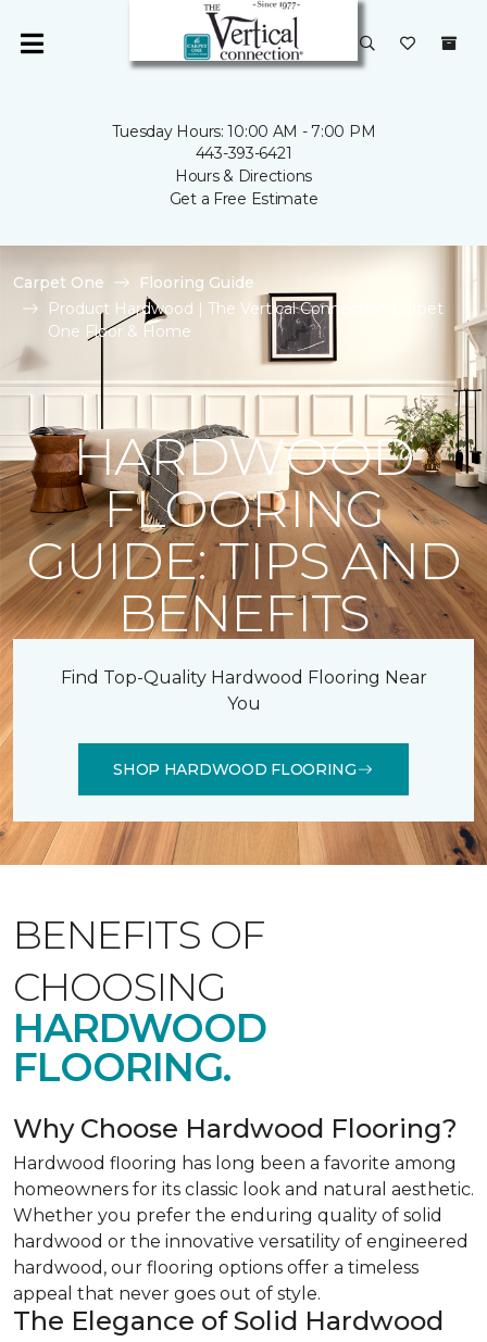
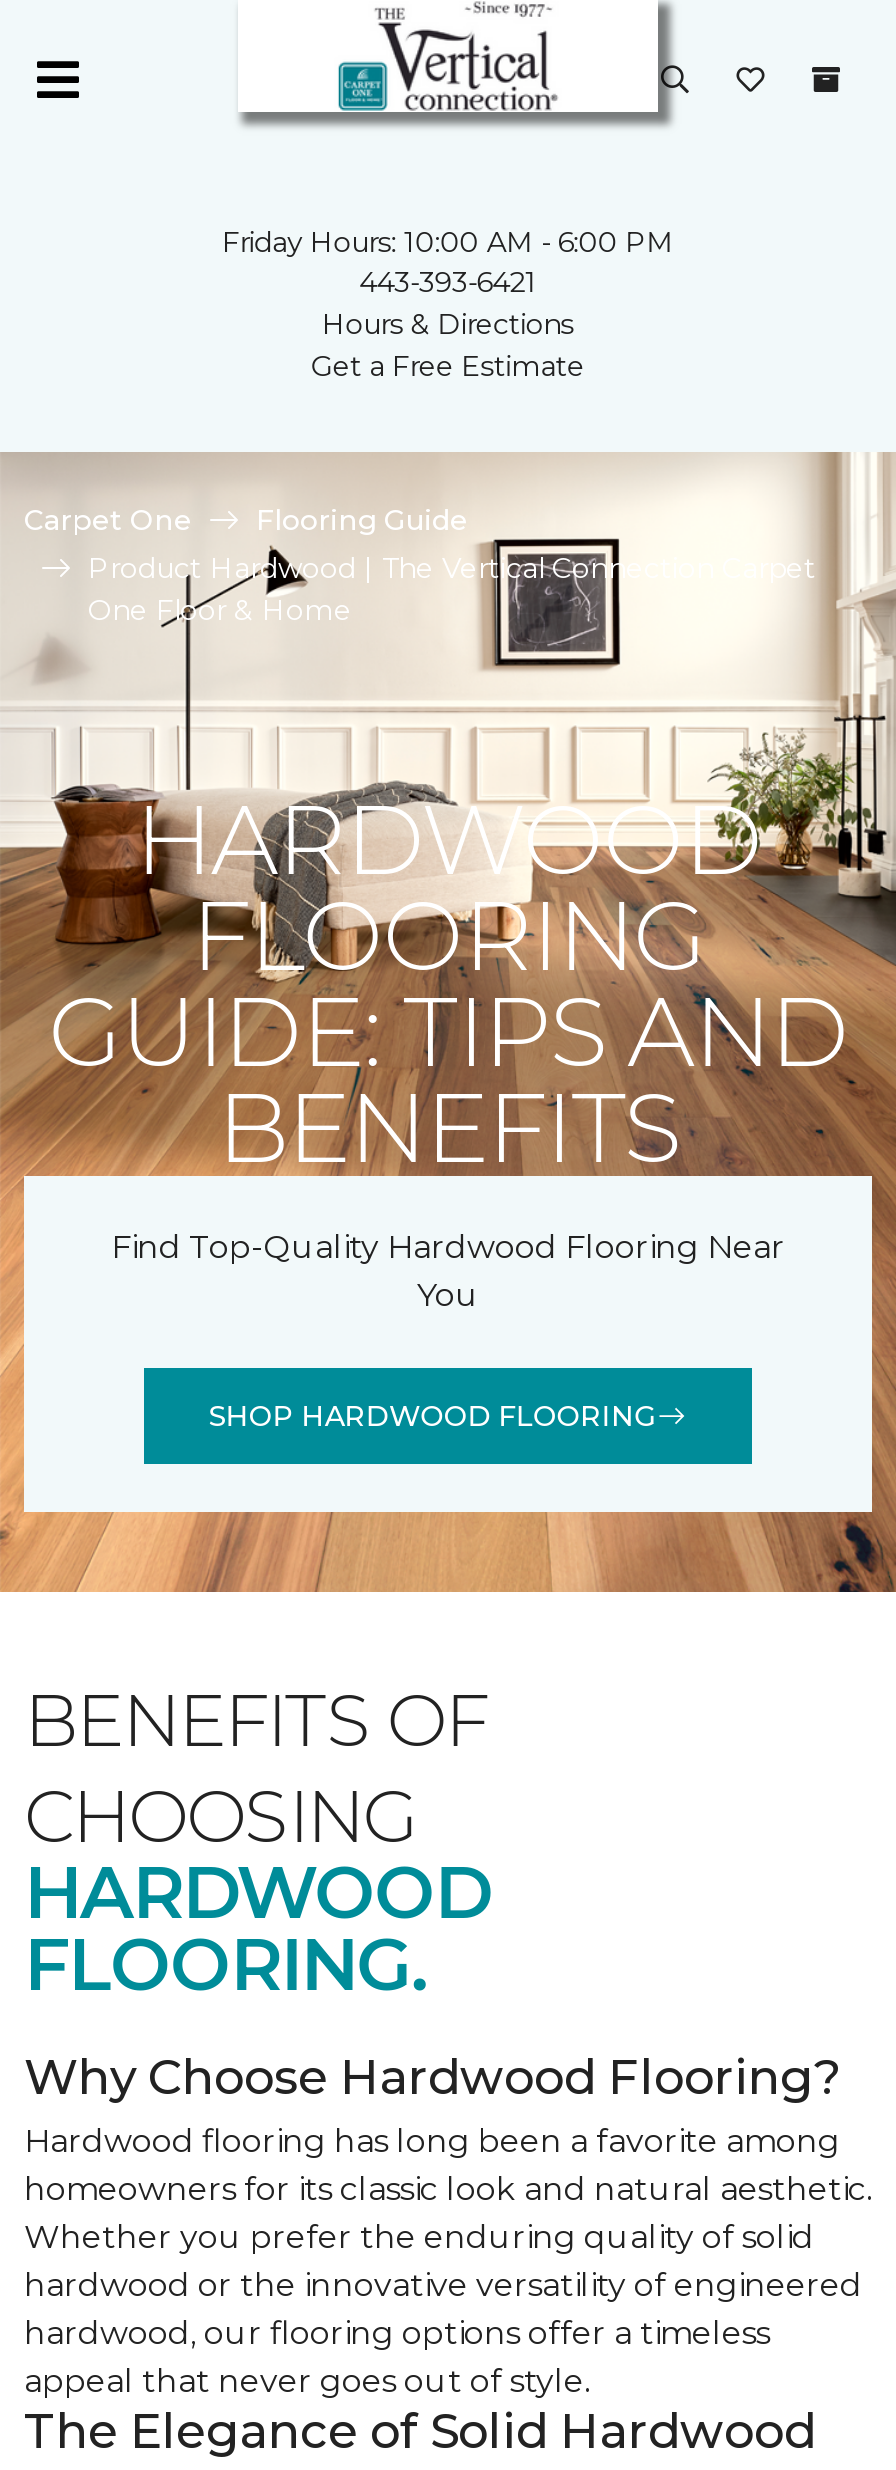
[112,122,375,141] Tuesday Hours: 10:00 AM - 7:00 PM -> [222,224,674,260] Friday Hours: 10:00 AM - 6:00 PM

